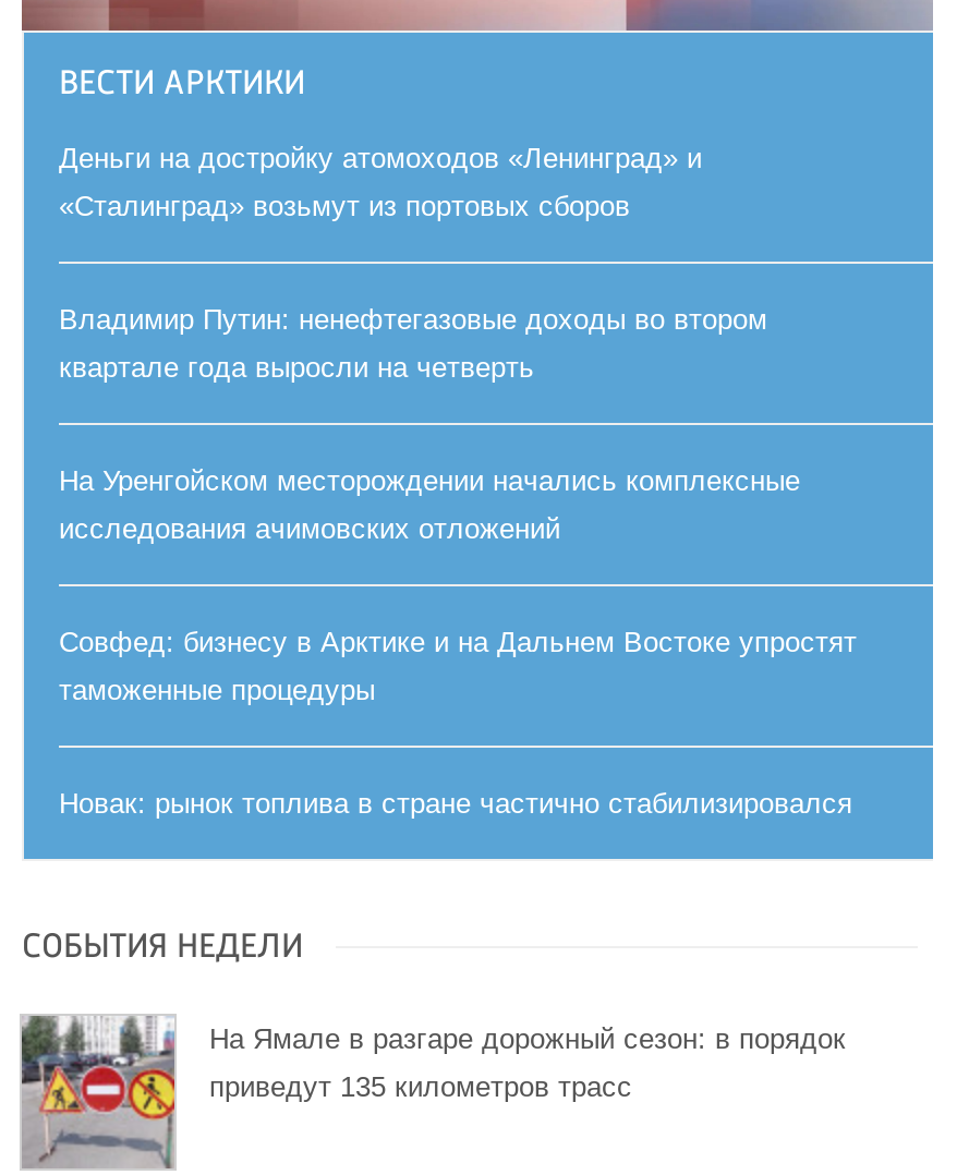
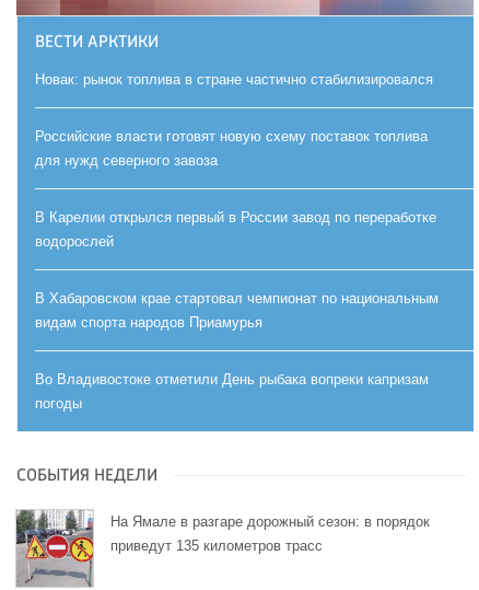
[59,142,857,707] Деньги на достройку атомоходов «Ленинград» и | «Сталинград» возьмут из портовых сборов | Владимир Путин: ненефтегазовые доходы во втором | квартале года выросли на четверть | На Уренгойском месторождении начались комплексные | исследования ачимовских отложений | Совфед: бизнесу в Арктике и на Дальнем Востоке упростят | таможенные процедуры -> none
moved [59,787,852,820] -> [35,71,433,88]: Новак: рынок топлива в стране частично стабилизировался
none -> [35,128,439,412] Российские власти готовят новую схему поставок топлива | для нужд северного завоза | В Карелии открылся первый в России завод по переработке | водорослей | В Хабаровском крае стартовал чемпионат по национальным | видам спорта народов Приамурья | Во Владивостоке отметили День рыбака вопреки капризам | погоды

